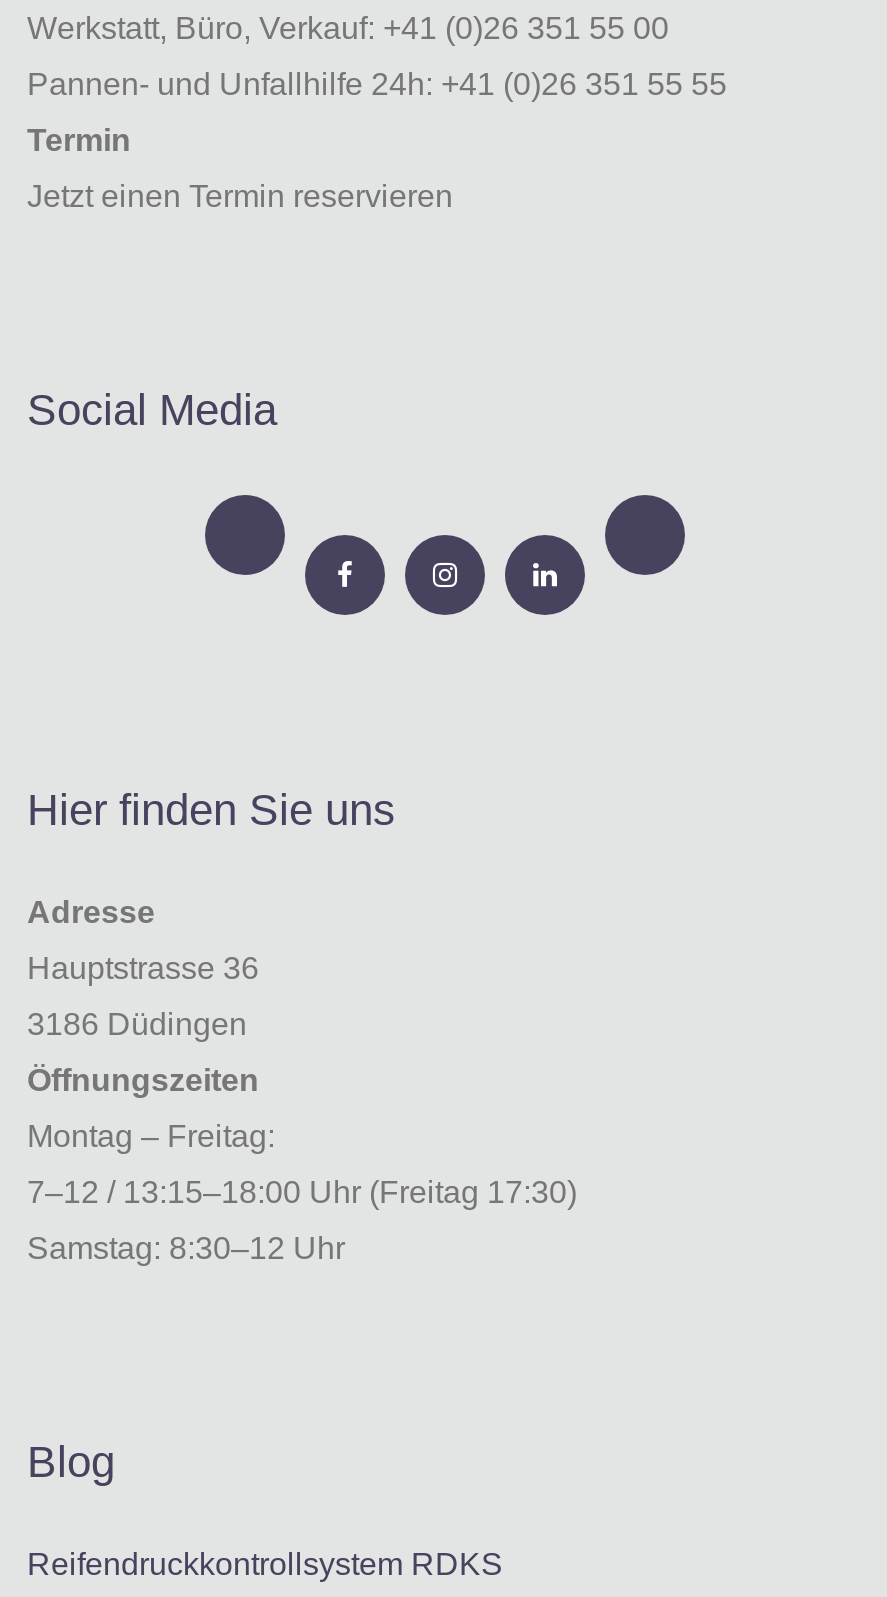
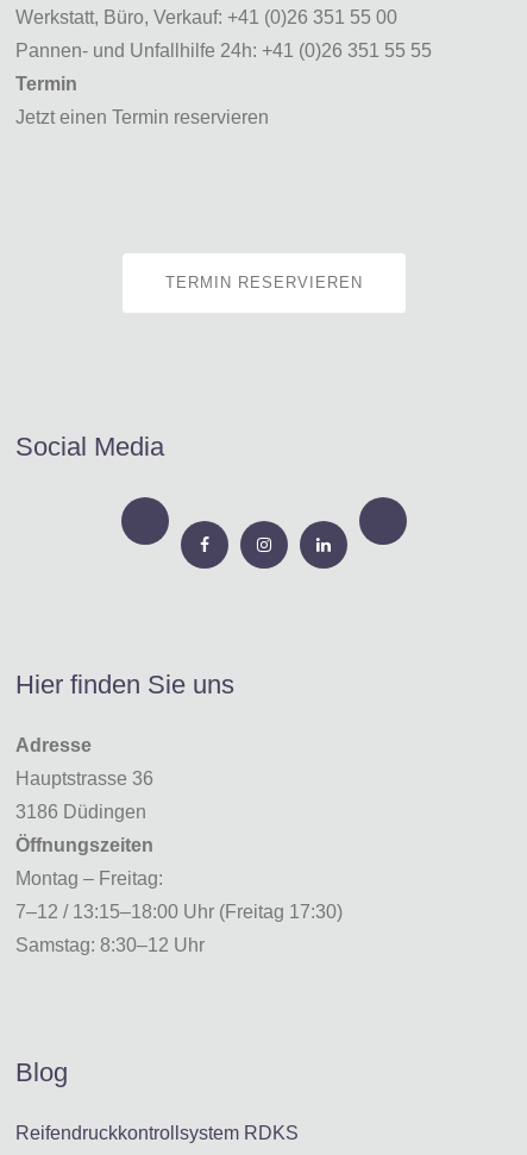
none -> [165,273,363,291] TERMIN RESERVIEREN

